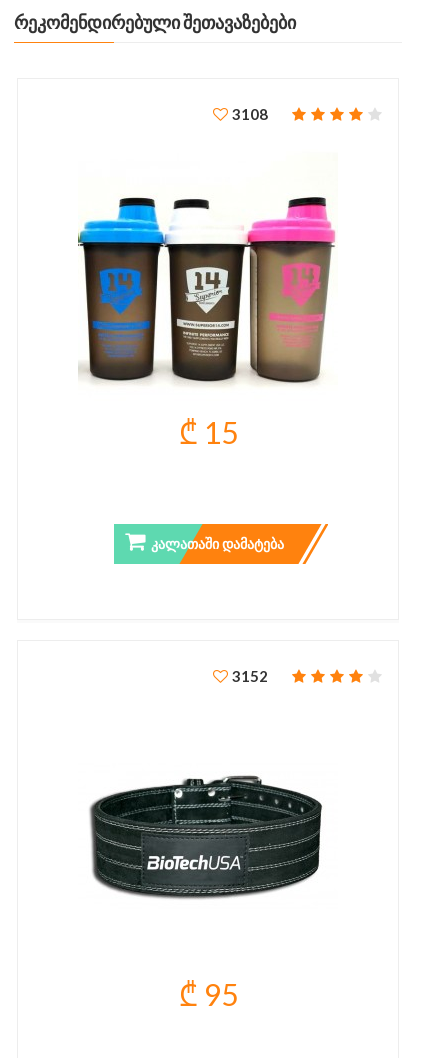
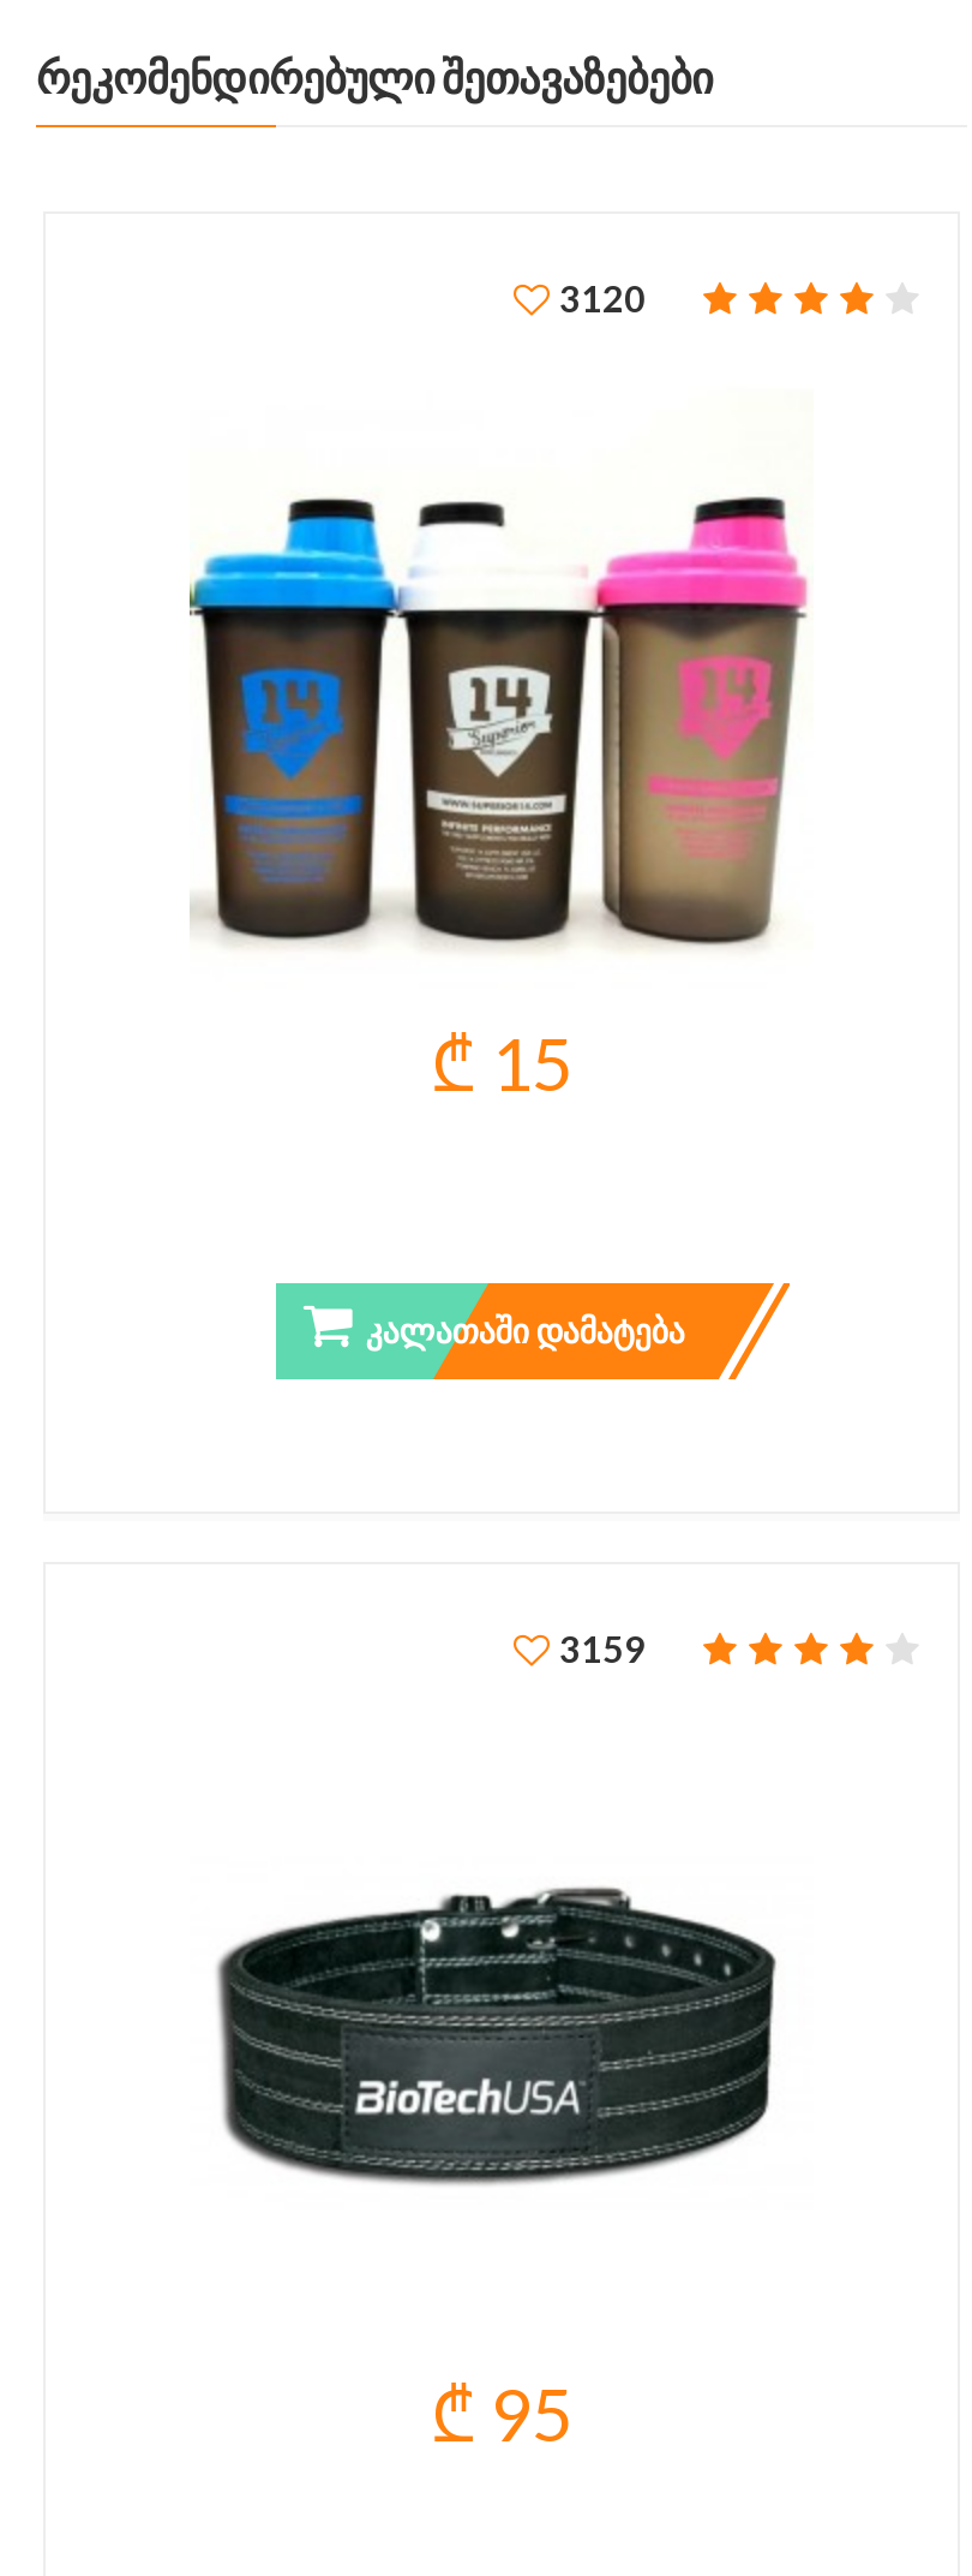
[229,105,271,123] 3108 -> [552,276,653,320] 3120
[229,667,271,685] 3152 -> [552,1627,653,1670] 3159

